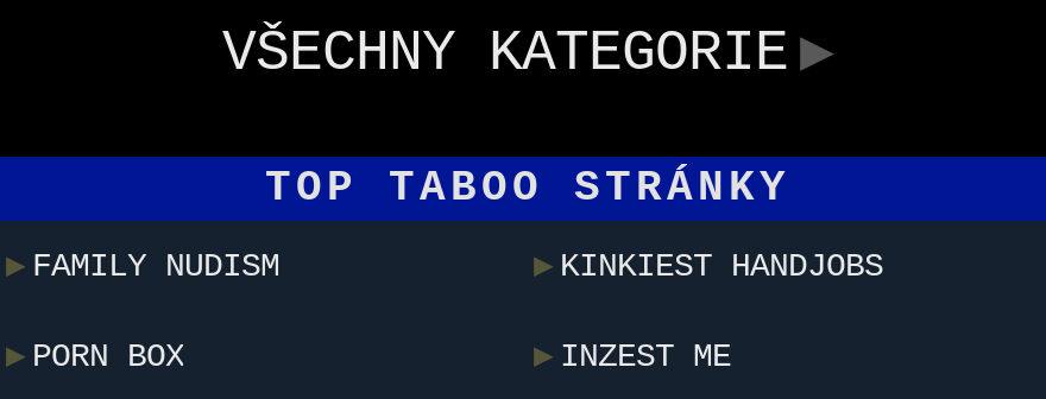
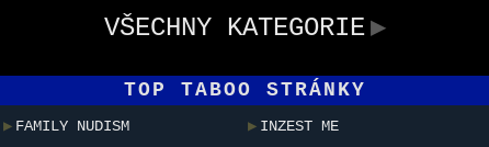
[32,247,883,375] KINKIEST HANDJOBS | PORN BOX -> none

